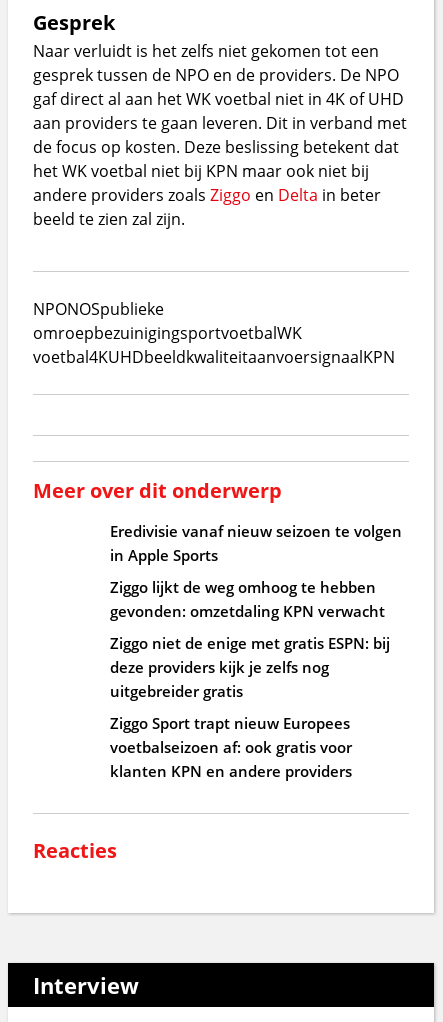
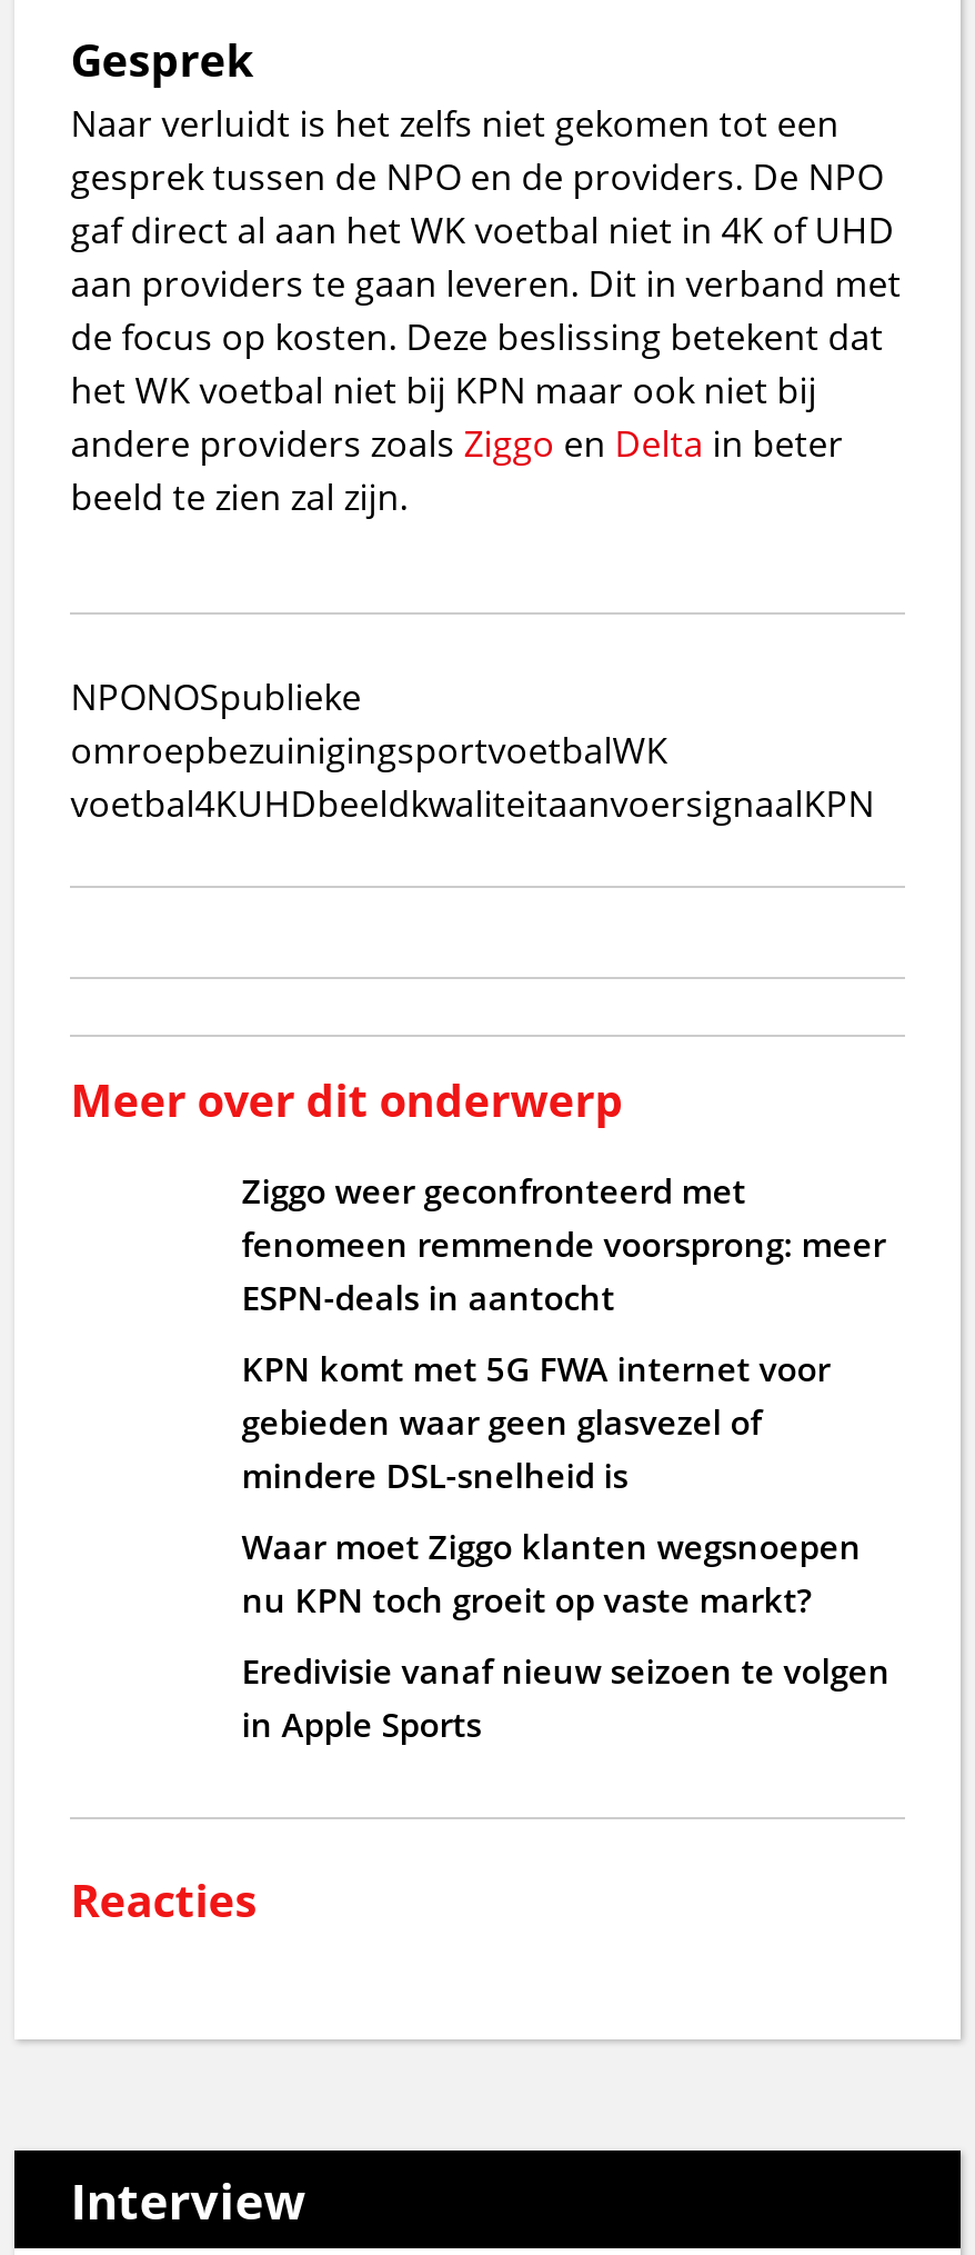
none -> [241,1168,885,1622] Ziggo weer geconfronteerd met | fenomeen remmende voorsprong: meer | ESPN-deals in aantocht | KPN komt met 5G FWA internet voor | gebieden waar geen glasvezel of | mindere DSL-snelheid is | Waar moet Ziggo klanten wegsnoepen | nu KPN toch groeit op vaste markt?
moved [110,521,402,565] -> [241,1648,890,1746]: Eredivisie vanaf nieuw seizoen te volgen | in Apple Sports
[110,577,390,781] Ziggo lijkt de weg omhoog te hebben | gevonden: omzetdaling KPN verwacht | Ziggo niet de enige met gratis ESPN: bij | deze providers kijk je zelfs nog | uitgebreider gratis | Ziggo Sport trapt nieuw Europees | voetbalseizoen af: ook gratis voor | klanten KPN en andere providers -> none

